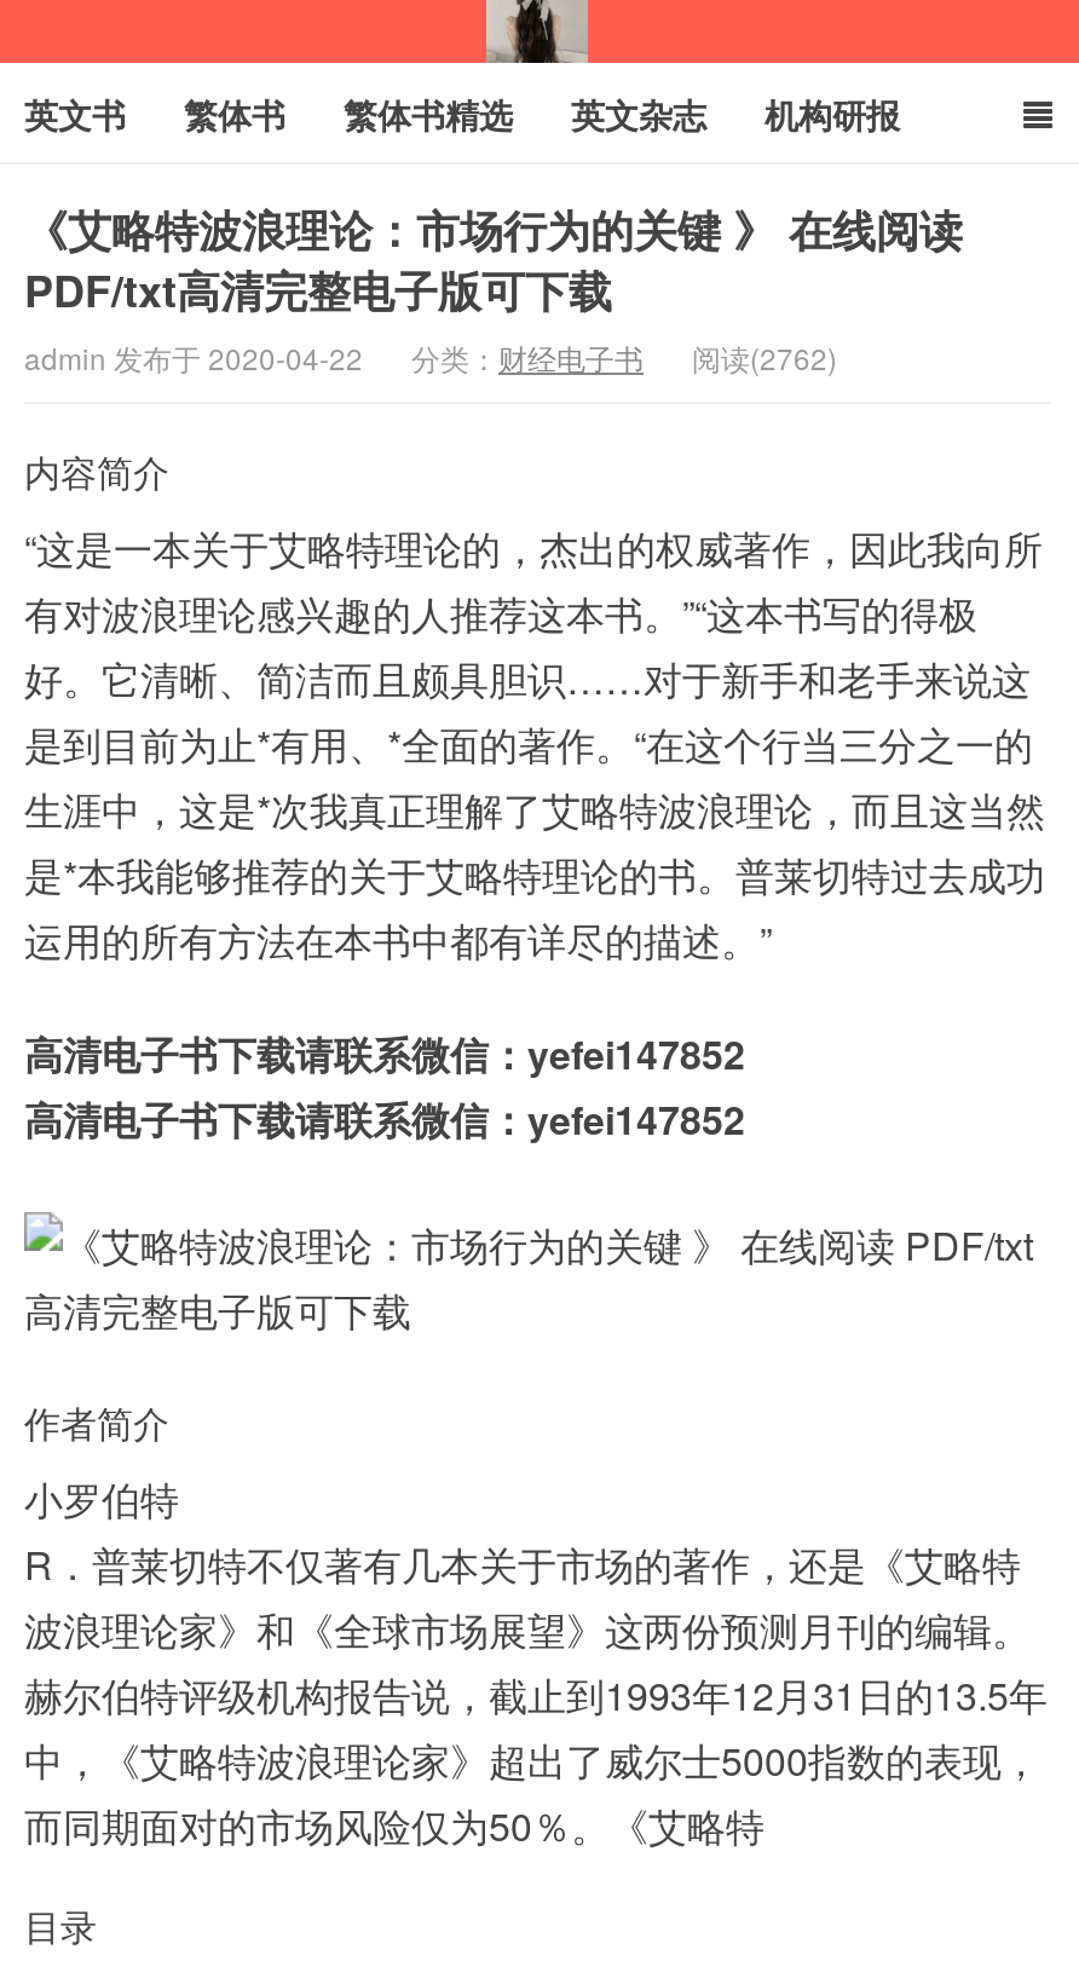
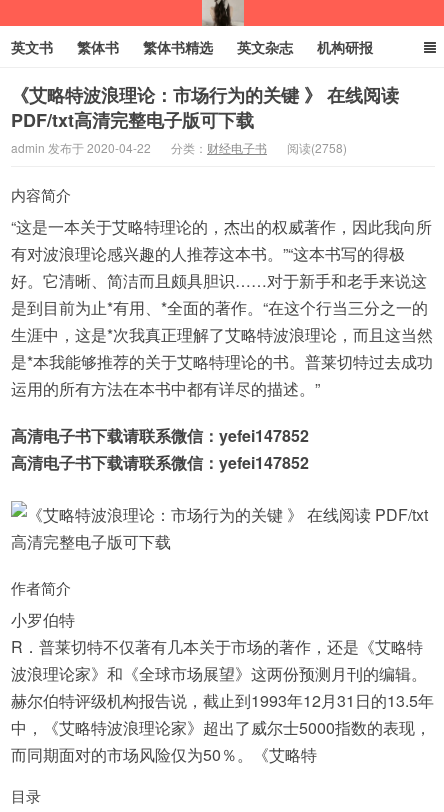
[692,336,837,377] 阅读(2762) -> [287,139,347,156] 阅读(2758)

